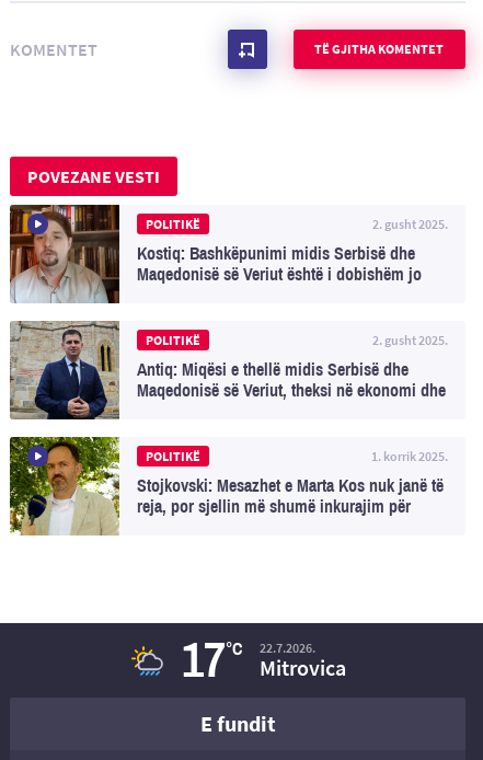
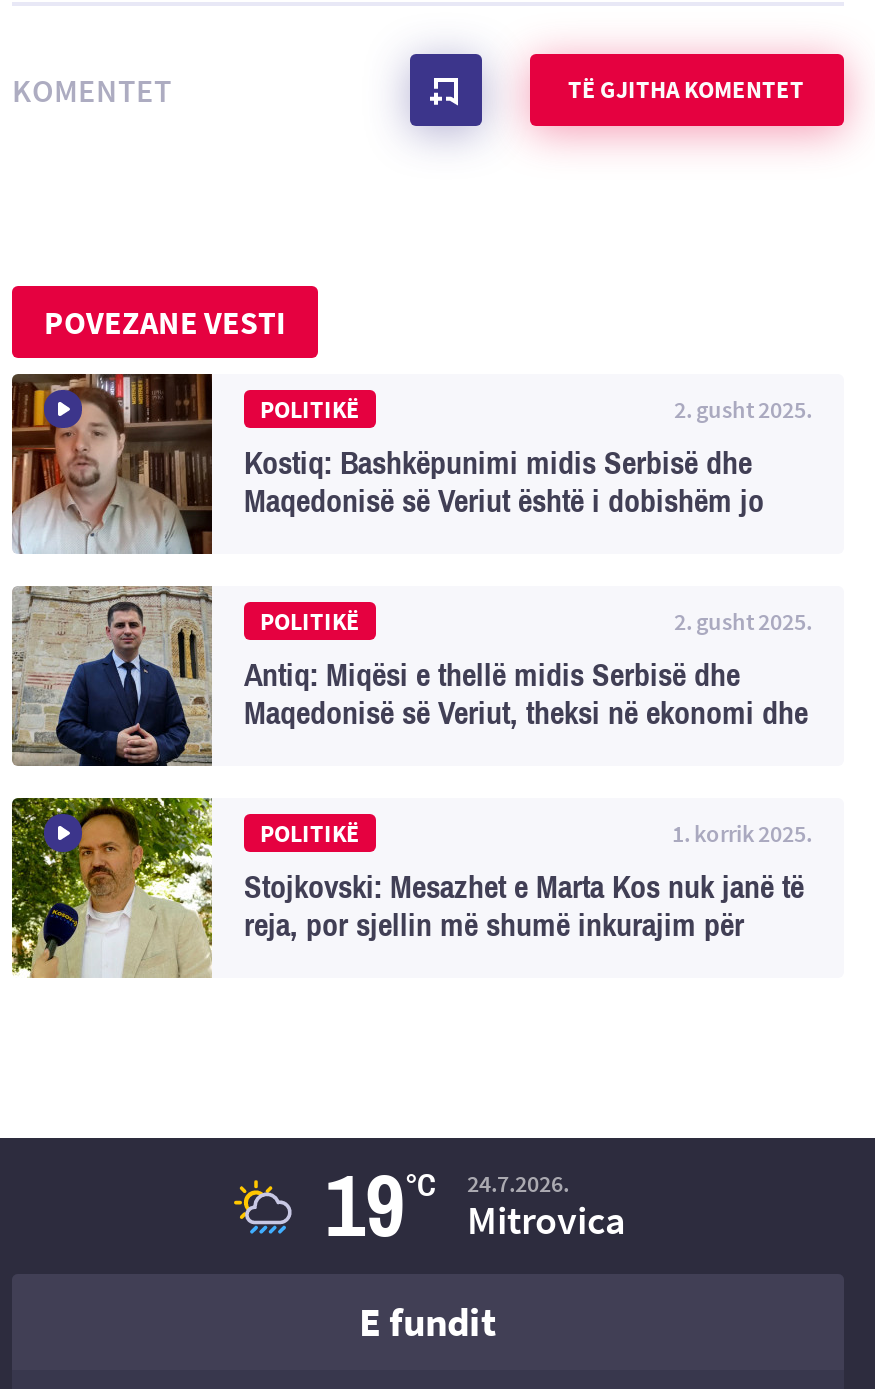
[181,634,242,687] 17°C -> [325,1158,435,1254] 19°C
[259,640,315,656] 22.7.2026. -> [467,1168,569,1198] 24.7.2026.

